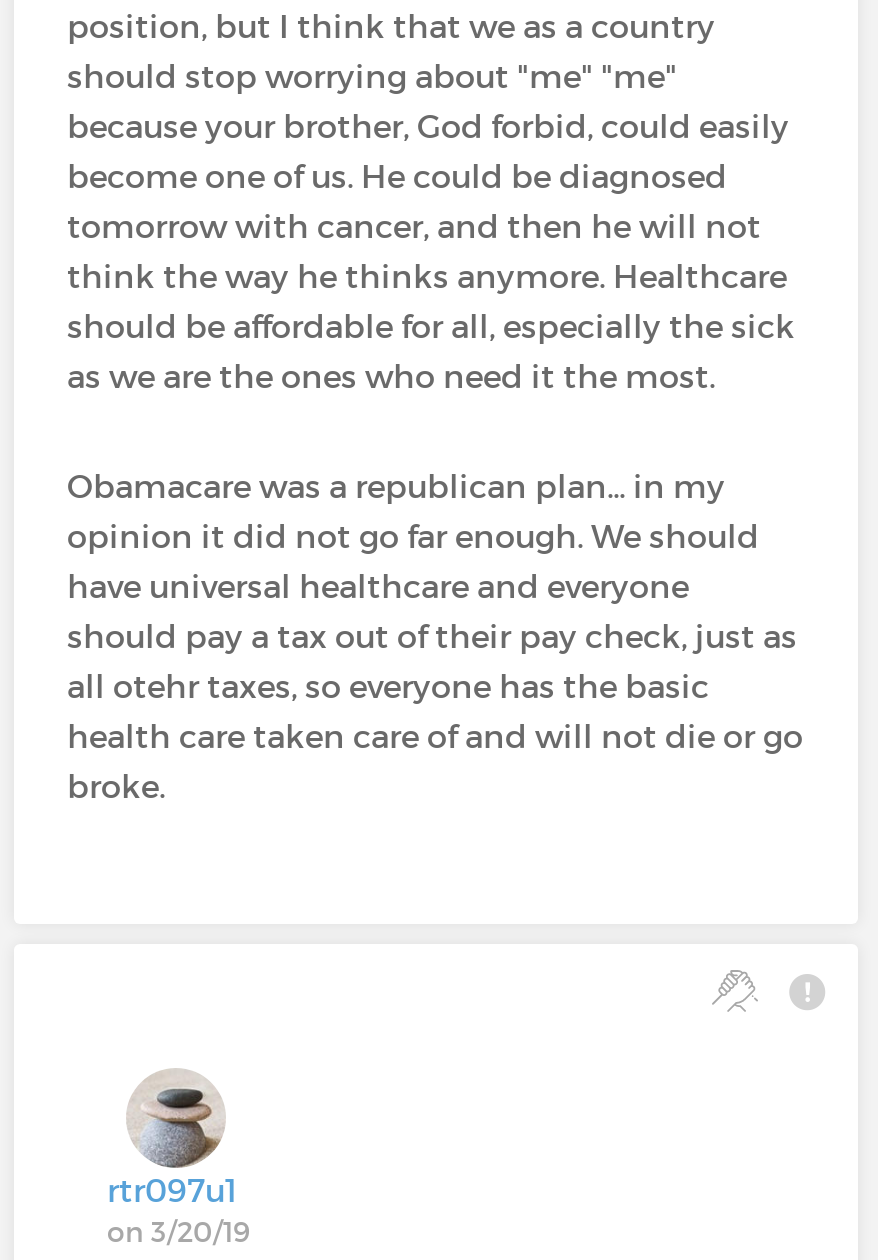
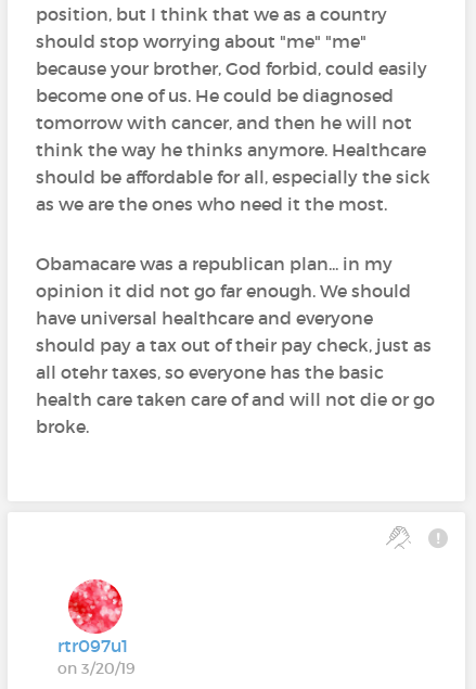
[126,1068,226,1164] [image] -> [67,578,124,631] [image]

